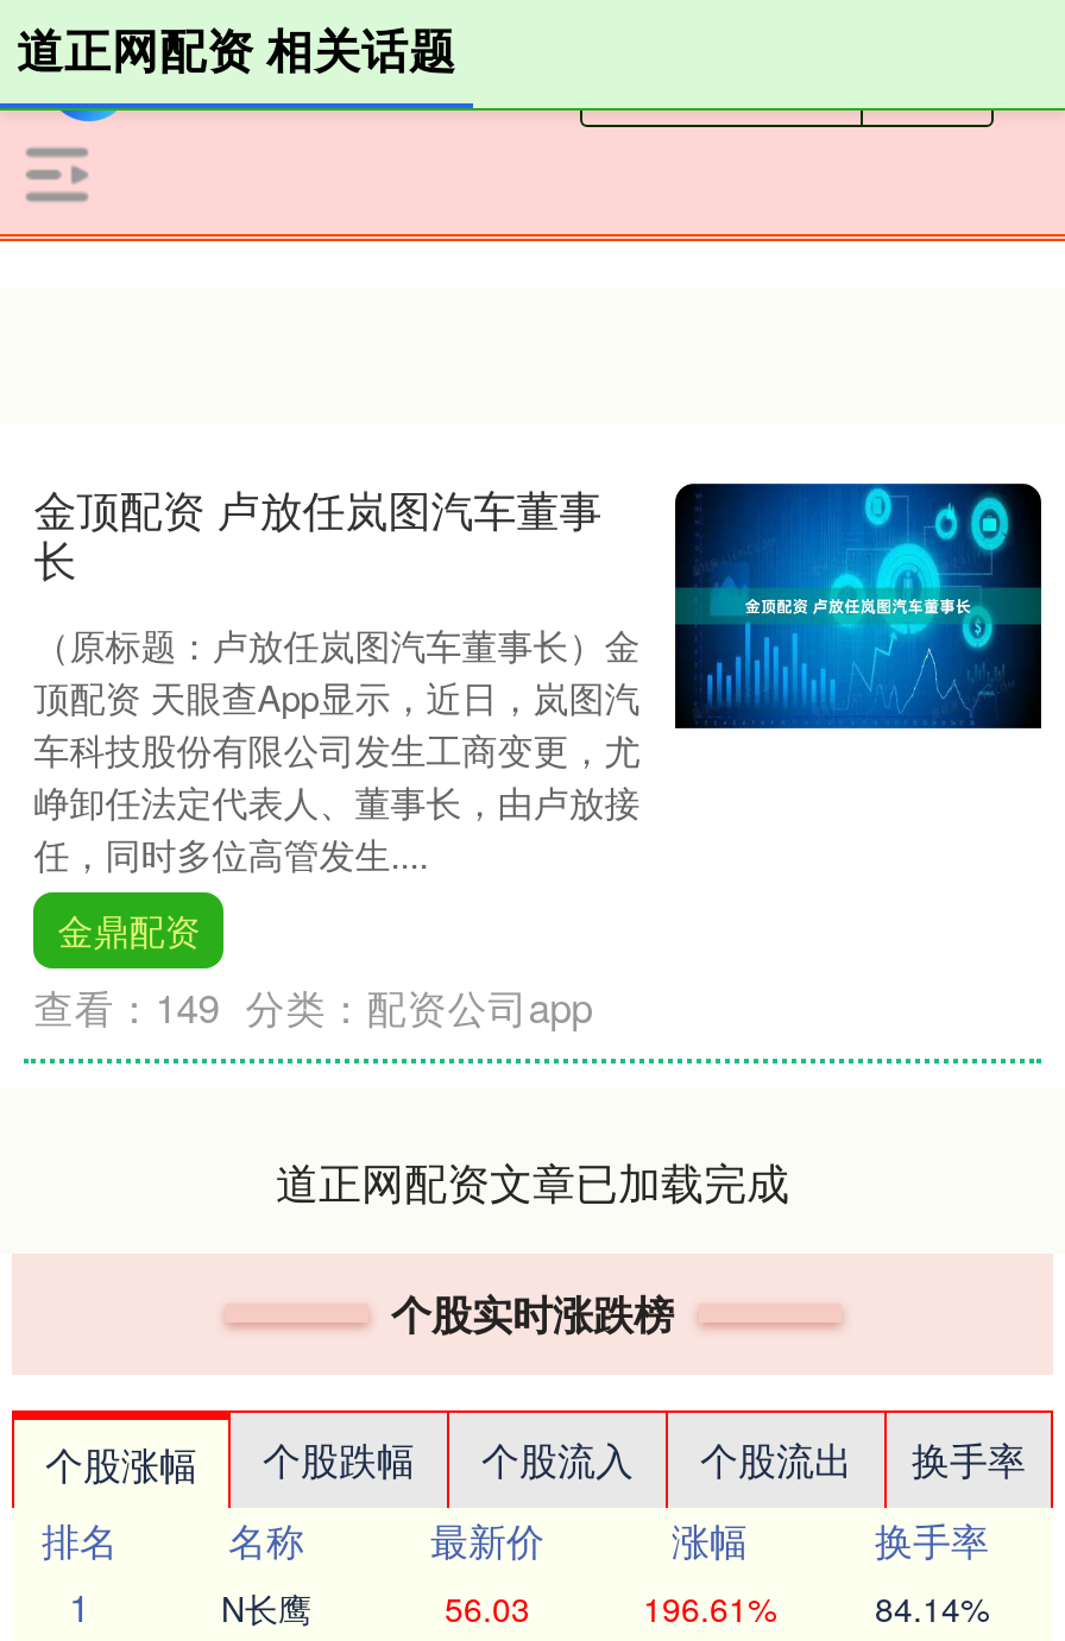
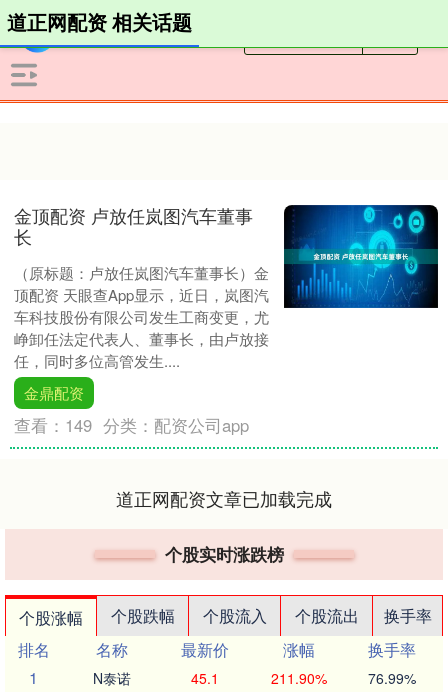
[221,1584,311,1631] N长鹰 -> [93,668,131,688] N泰诺
[445,1584,530,1631] 56.03 -> [191,668,219,688] 45.1
[643,1584,776,1631] 196.61% -> [270,668,326,688] 211.90%
[875,1584,989,1631] 84.14% -> [368,668,416,688] 76.99%

